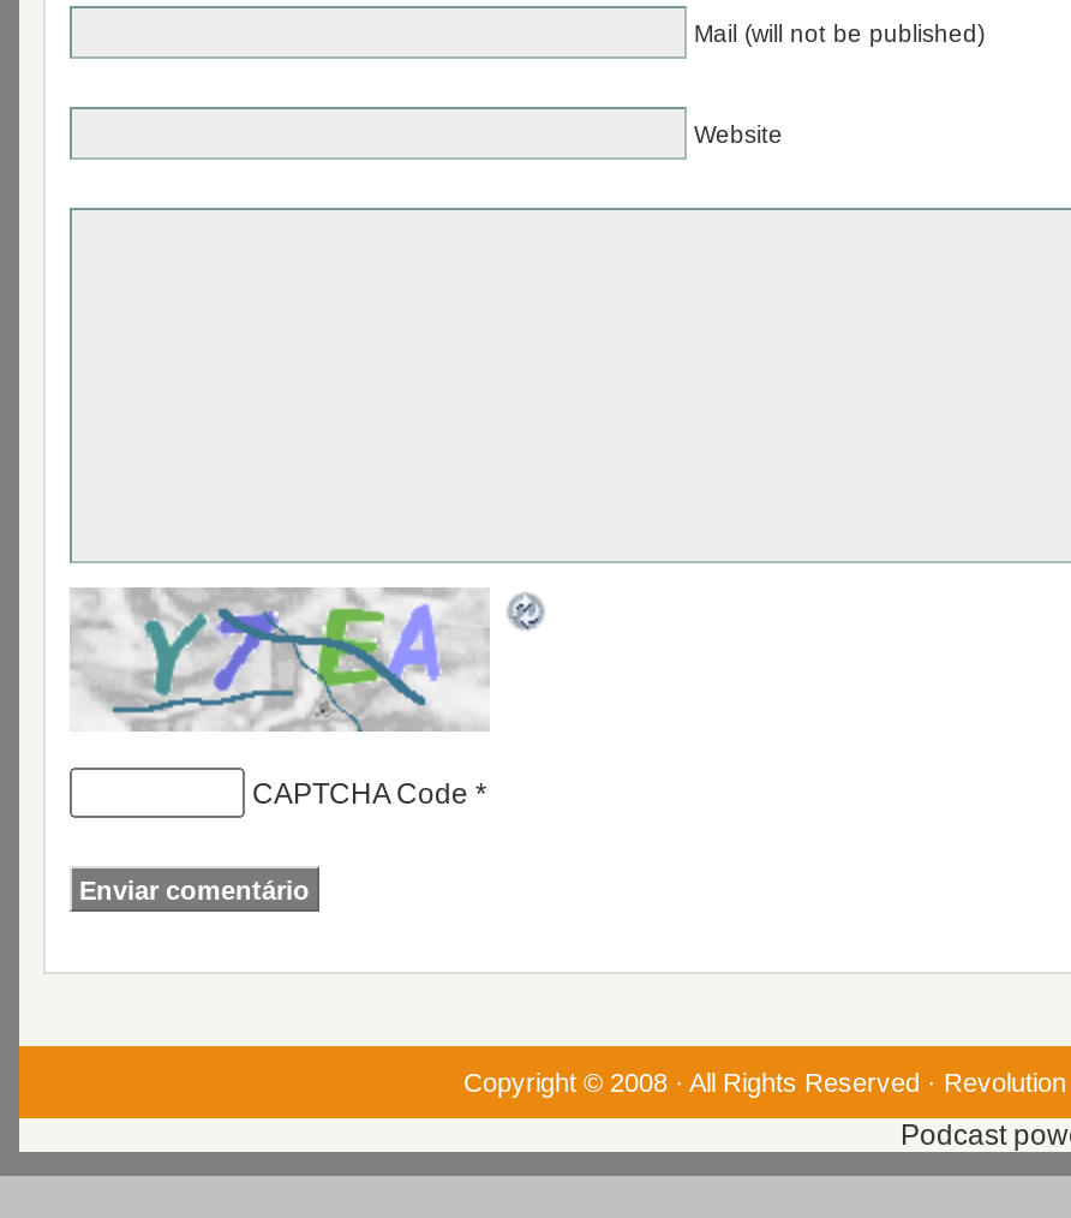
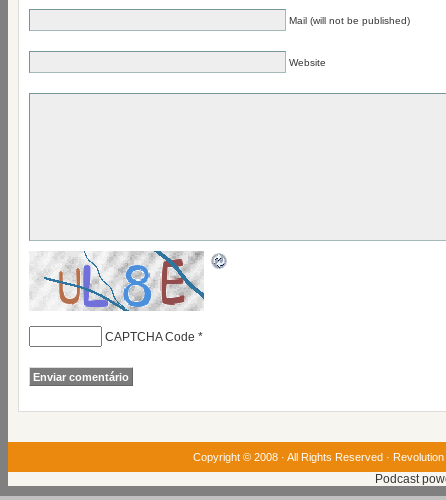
[72,587,490,732] [image] -> [31,250,205,311] [image]

